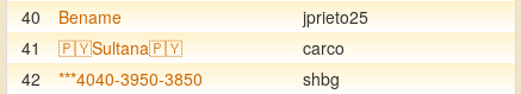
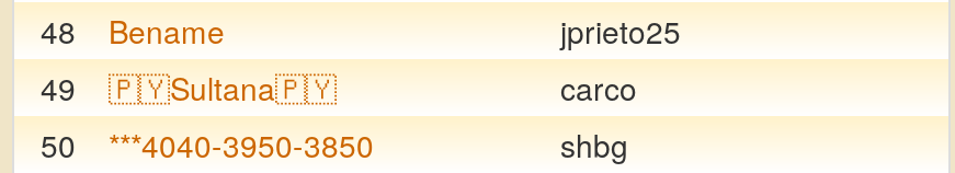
[21,5,122,29] 40 Bename -> [41,9,225,53] 48 Bename
[21,36,41,59] 41 -> [41,66,76,109] 49
[21,67,203,90] 42 ***4040-3950-3850 -> [41,123,374,166] 50 ***4040-3950-3850

